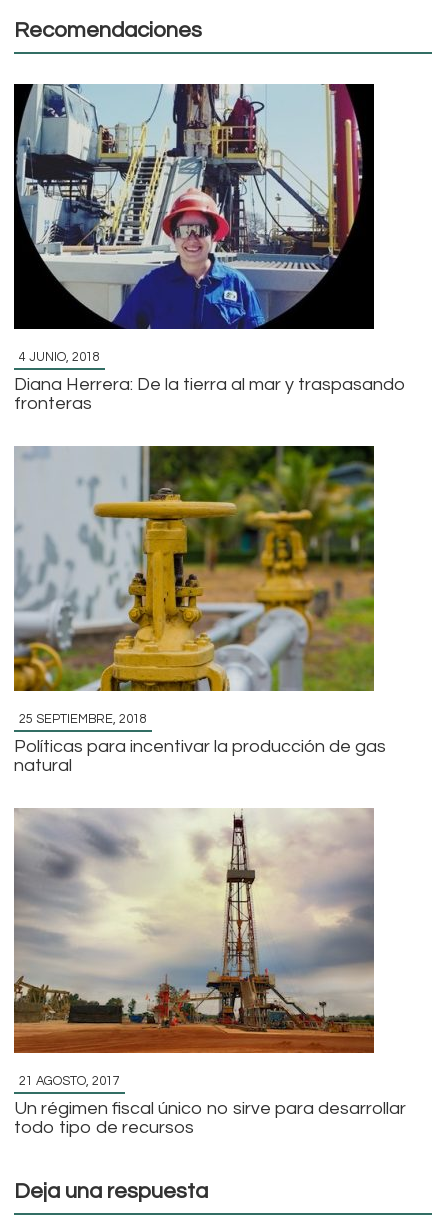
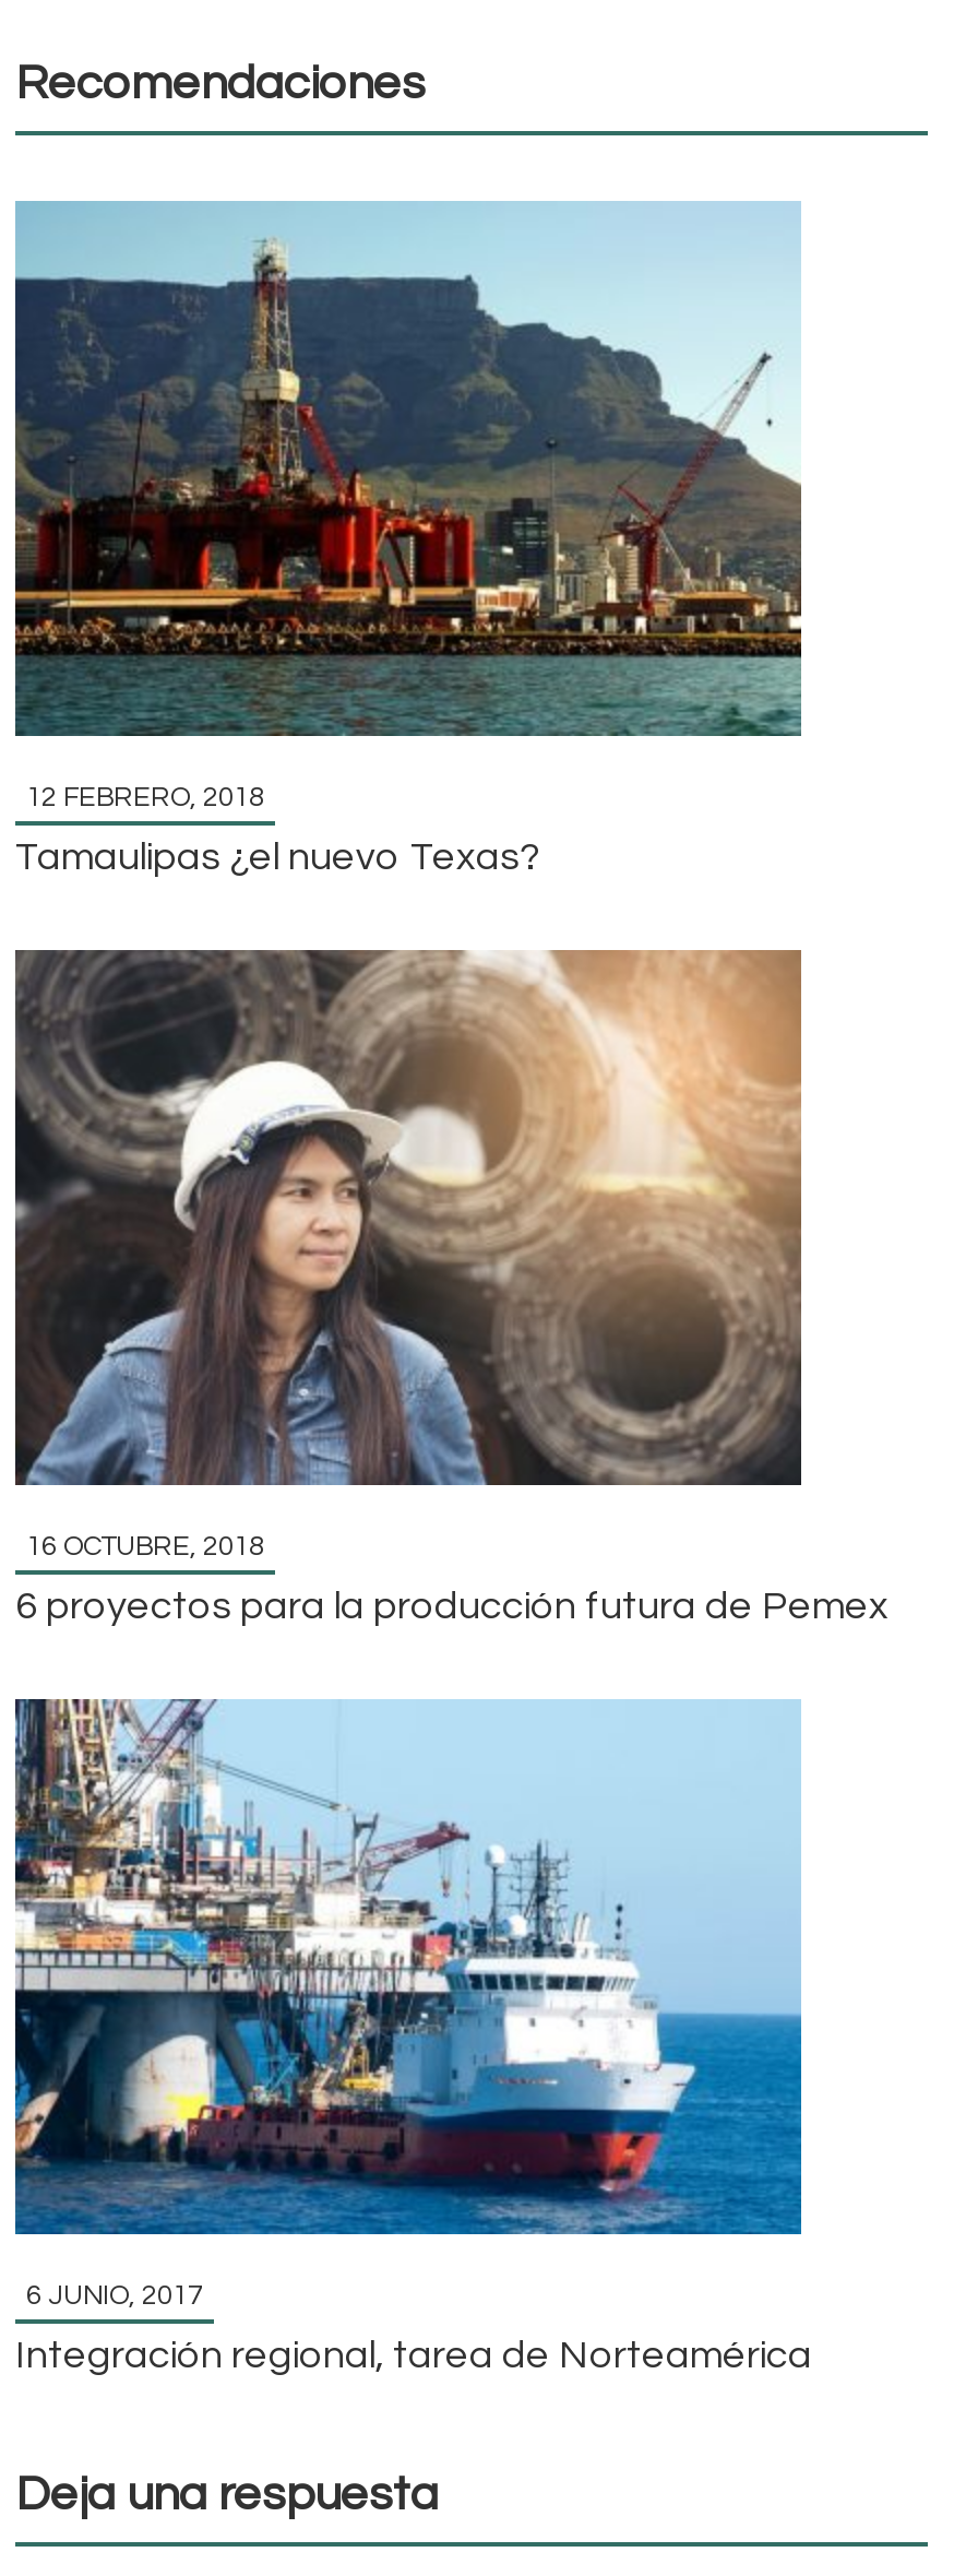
[13,83,375,330] [image] -> [13,201,803,697] [image]
[19,351,100,364] 4 JUNIO, 2018 -> [26,784,264,813] 12 FEBRERO, 2018
[14,375,406,413] Diana Herrera: De la tierra al mar y traspasando | fronteras -> [15,837,539,878] Tamaulipas ¿el nuevo Texas?
[13,445,375,726] [image] | 25 SEPTIEMBRE, 2018 -> [13,948,803,1562] [image] | 16 OCTUBRE, 2018
[14,737,386,775] Políticas para incentivar la producción de gas | natural -> [15,1586,889,1627] 6 proyectos para la producción futura de Pemex
[13,808,375,1088] [image] | 21 AGOSTO, 2017 -> [13,1697,803,2311] [image] | 6 JUNIO, 2017
[14,1099,406,1137] Un régimen fiscal único no sirve para desarrollar | todo tipo de recursos -> [15,2335,812,2377] Integración regional, tarea de Norteamérica

